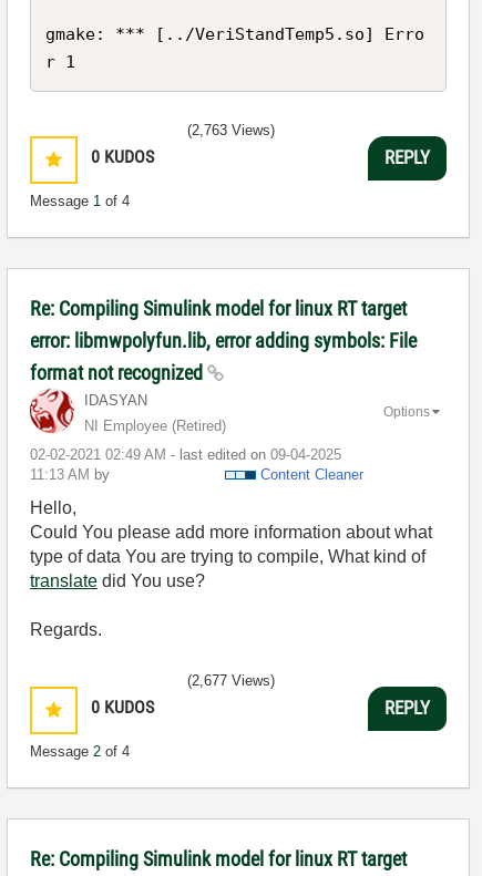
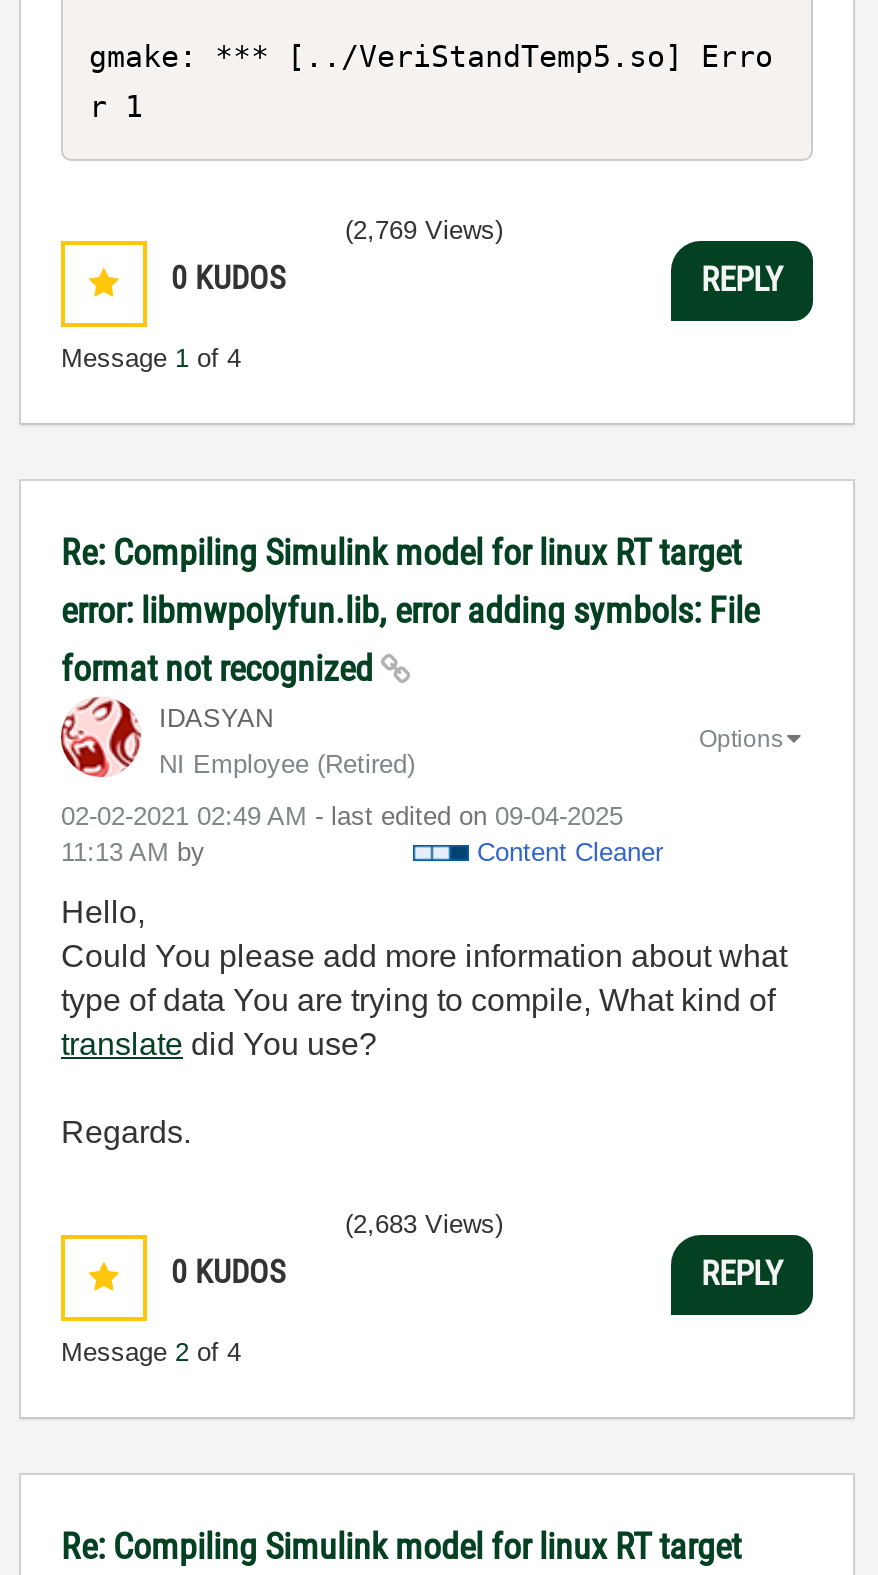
[187,121,275,138] (2,763 Views) -> [345,214,503,244] (2,769 Views)
[187,672,275,688] (2,677 Views) -> [345,1208,503,1238] (2,683 Views)

